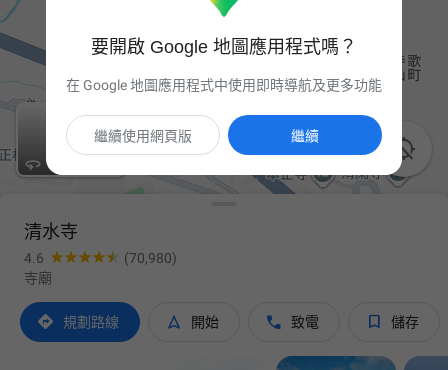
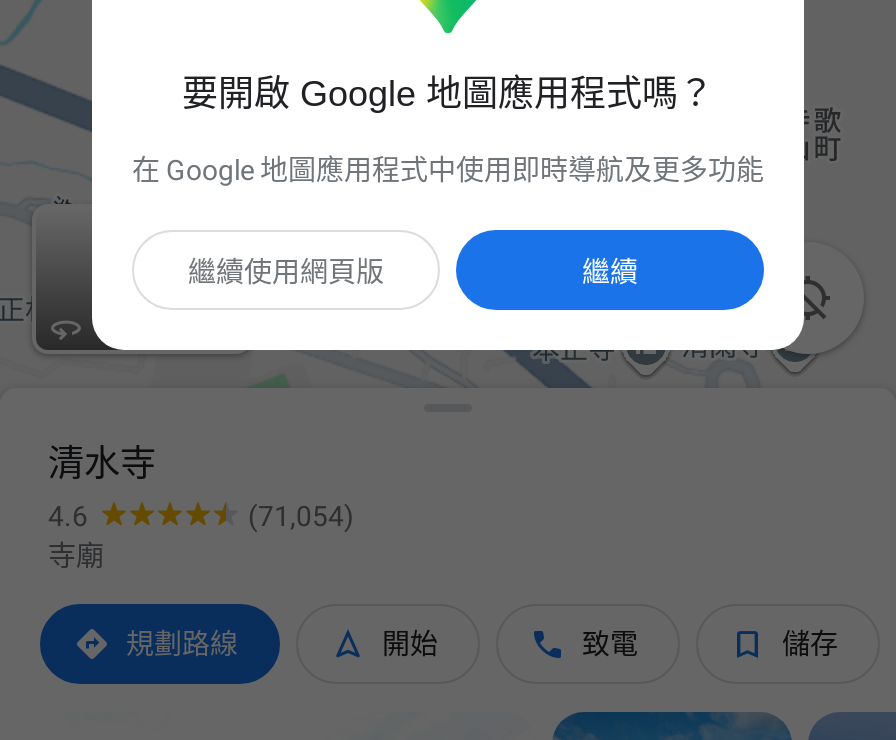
[124,250,177,266] (70,980) -> [248,500,354,532] (71,054)

